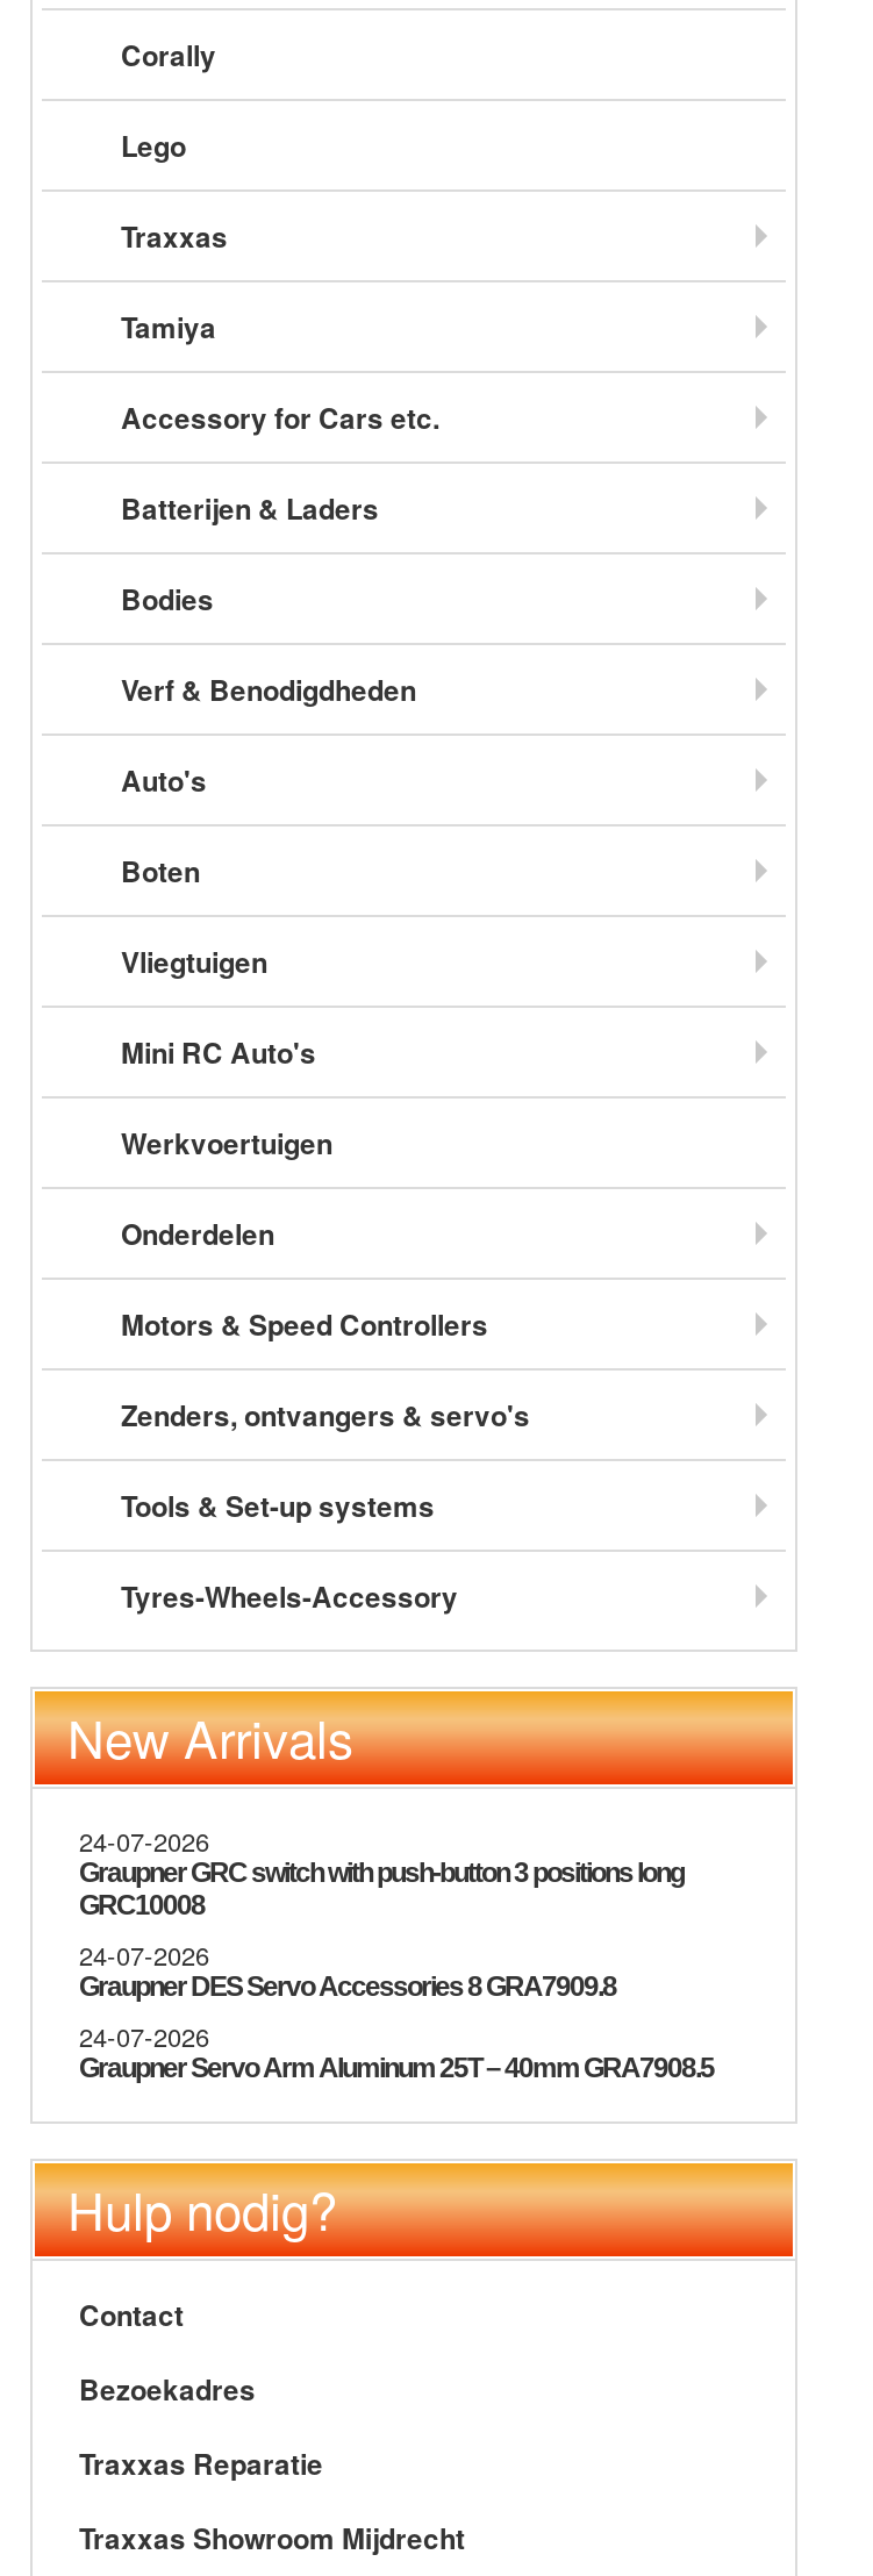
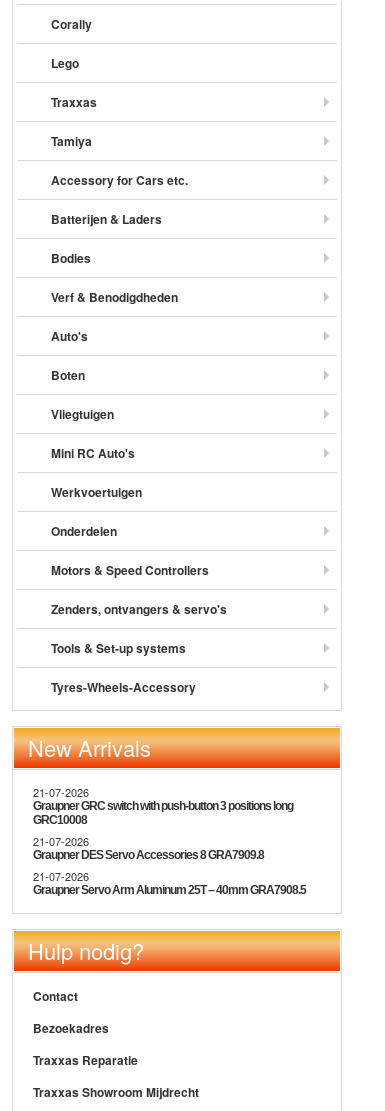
[79,1822,209,1859] 24-07-2026 -> [33,784,89,800] 21-07-2026
[79,1935,209,1973] 24-07-2026 -> [33,833,89,849] 21-07-2026
[79,2017,209,2054] 24-07-2026 -> [33,868,89,884] 21-07-2026

